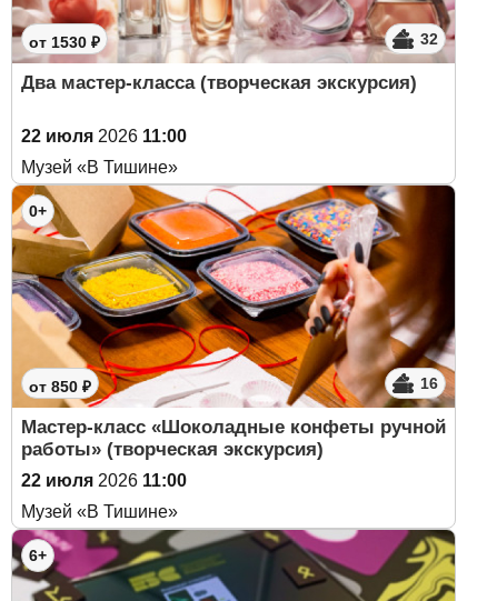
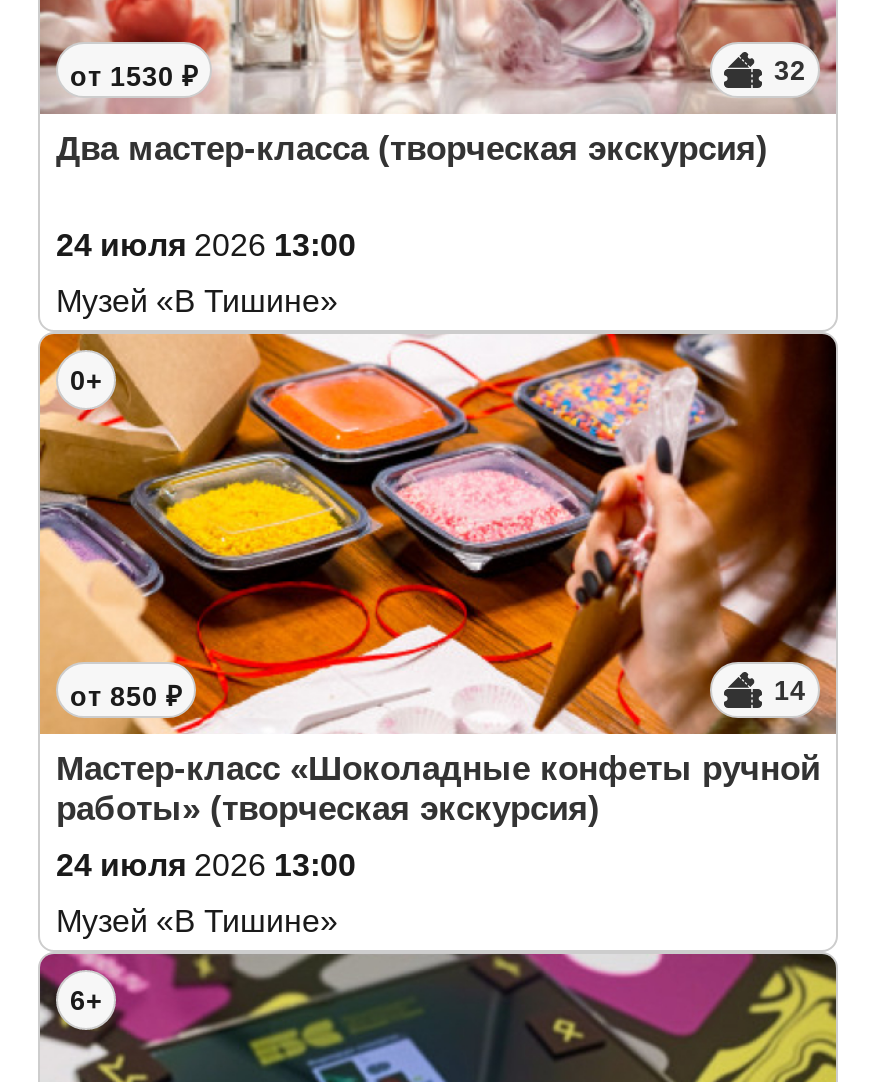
[21,127,187,146] 22 июля 2026 11:00 -> [56,228,356,262] 24 июля 2026 13:00
[420,375,438,392] 16 -> [774,676,806,706] 14
[21,471,187,490] 22 июля 2026 11:00 -> [56,848,356,882] 24 июля 2026 13:00

